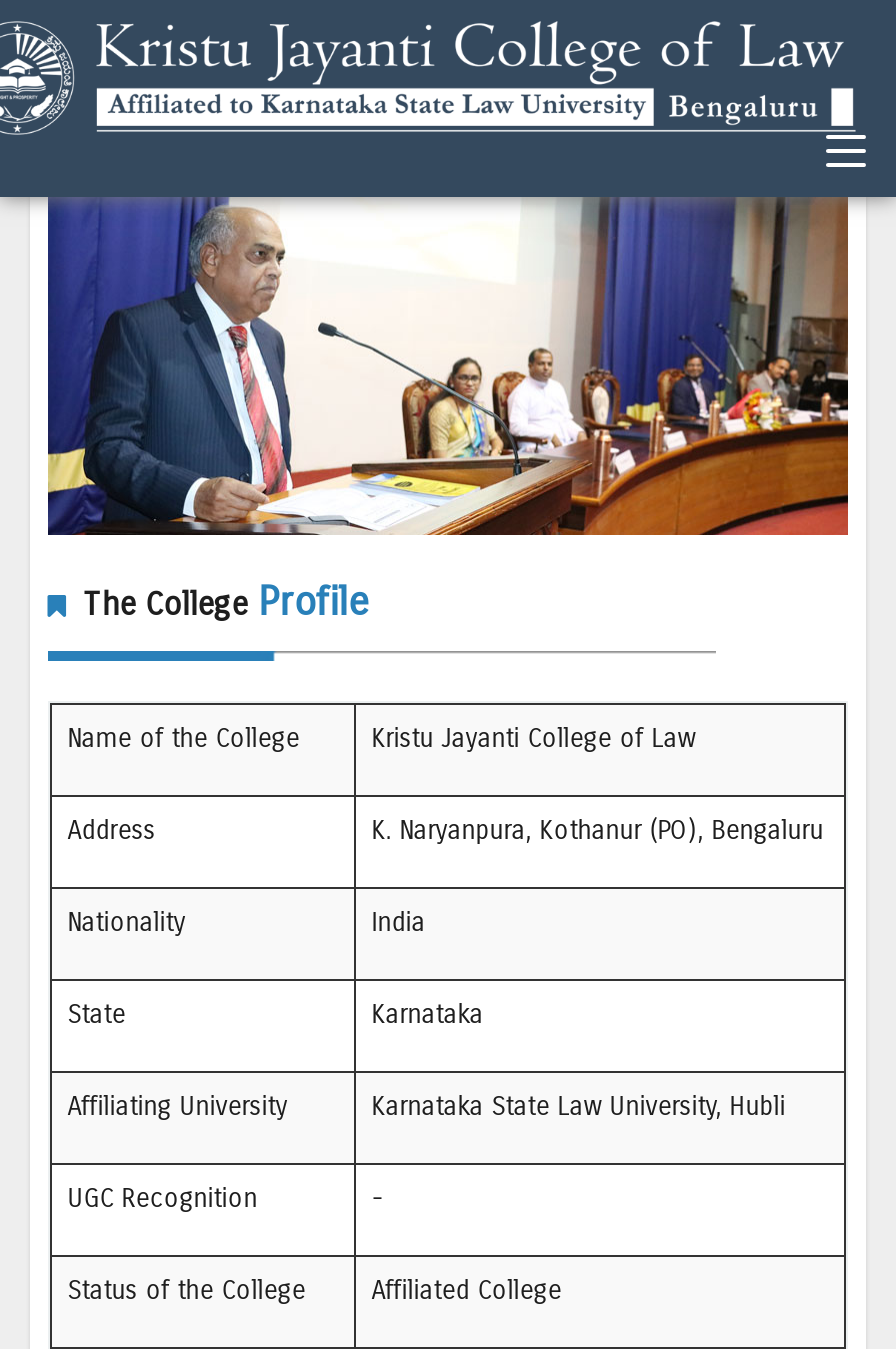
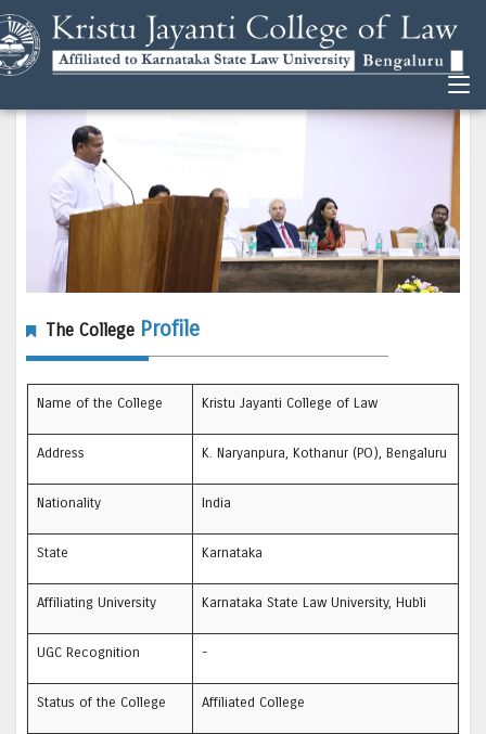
[46,197,850,537] [image] -> [26,108,461,294] [image]

